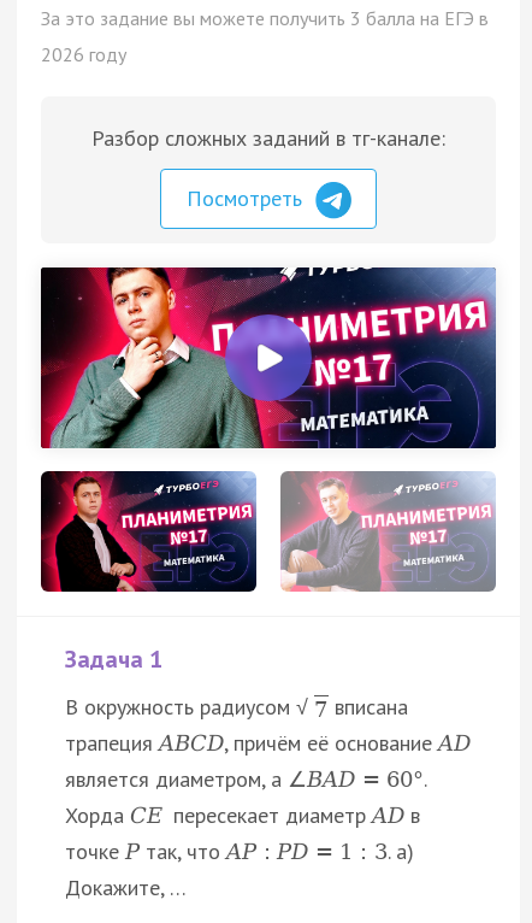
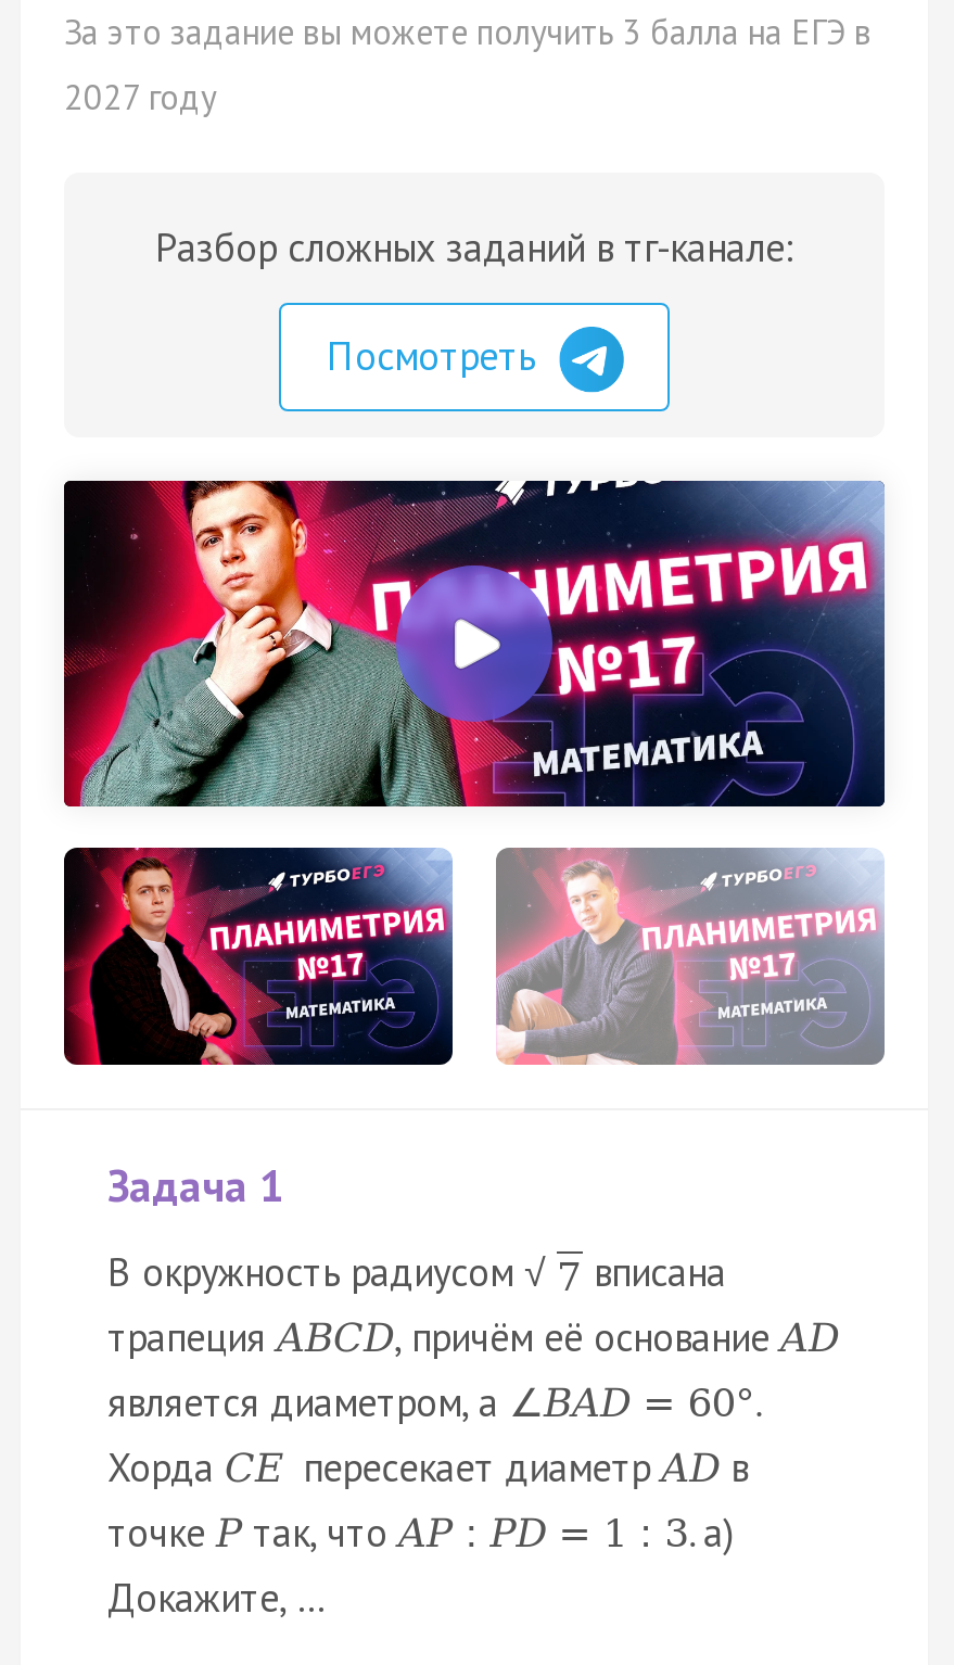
[41,42,126,66] 2026 году -> [64,75,216,118] 2027 году

